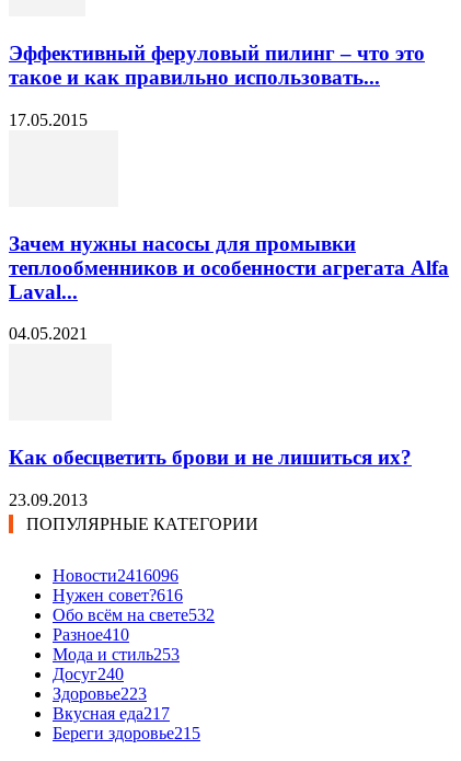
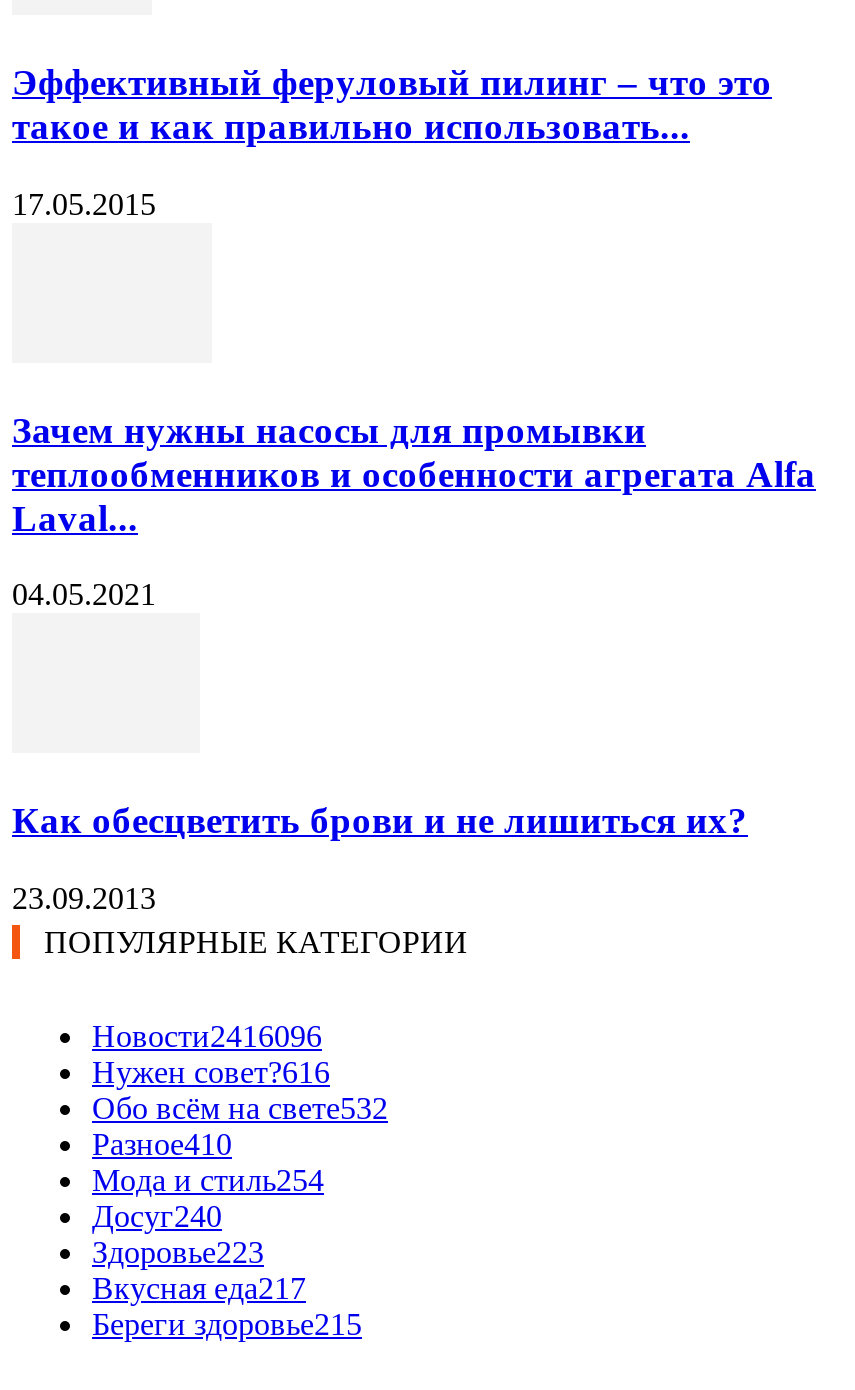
[53,645,180,663] Мода и стиль253 -> [92,1163,324,1197] Мода и стиль254

